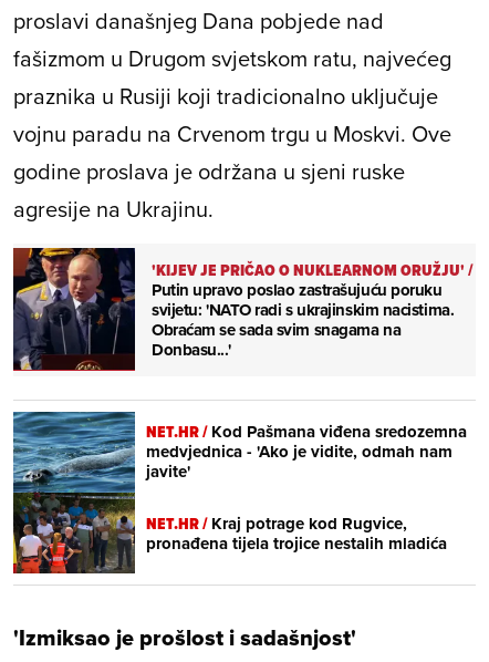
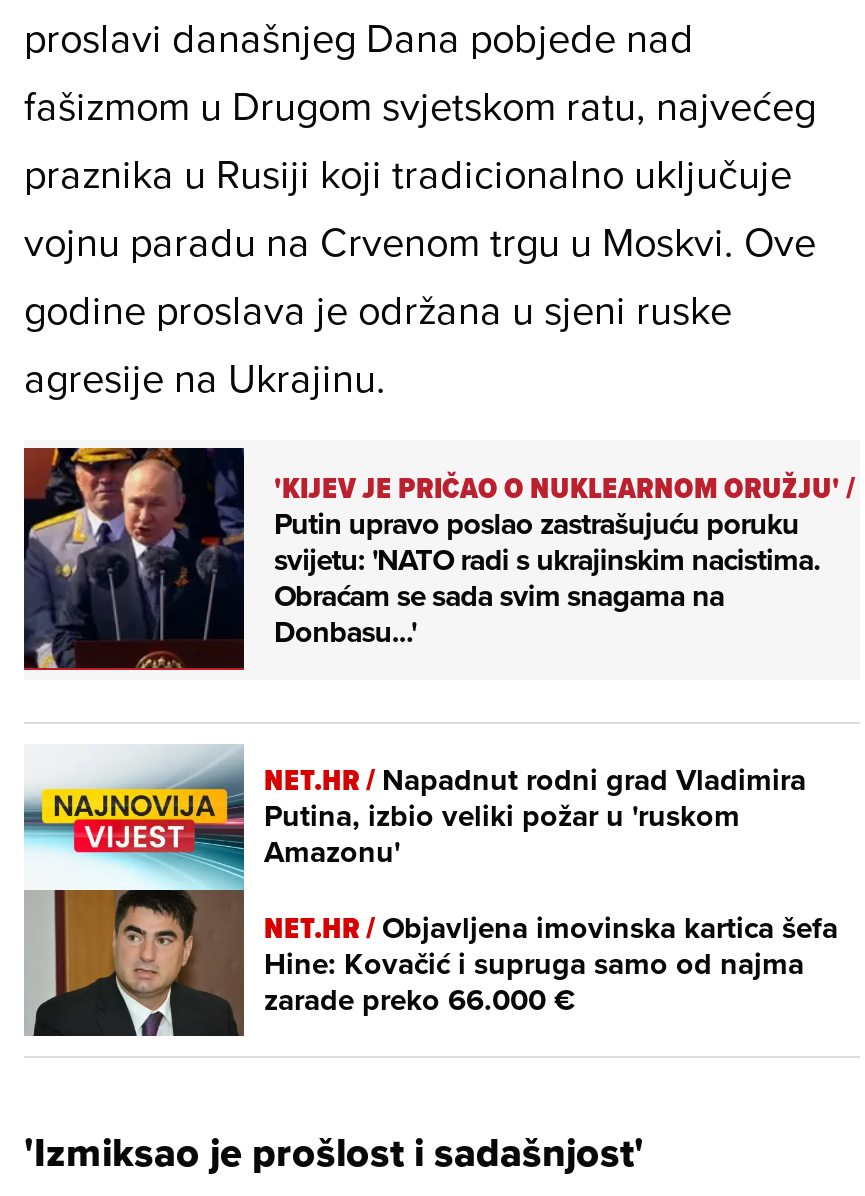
[12,411,467,575] [image] | NET.HR / Kod Pašmana viđena sredozemna | medvjednica - 'Ako je vidite, odmah nam | javite' -> [24,744,806,1038] [image] | NET.HR / Napadnut rodni grad Vladimira | Putina, izbio veliki požar u 'ruskom | Amazonu'
[146,511,447,555] NET.HR / Kraj potrage kod Rugvice, | pronađena tijela trojice nestalih mladića -> [264,905,838,1021] NET.HR / Objavljena imovinska kartica šefa | Hine: Kovačić i supruga samo od najma | zarade preko 66.000 €

